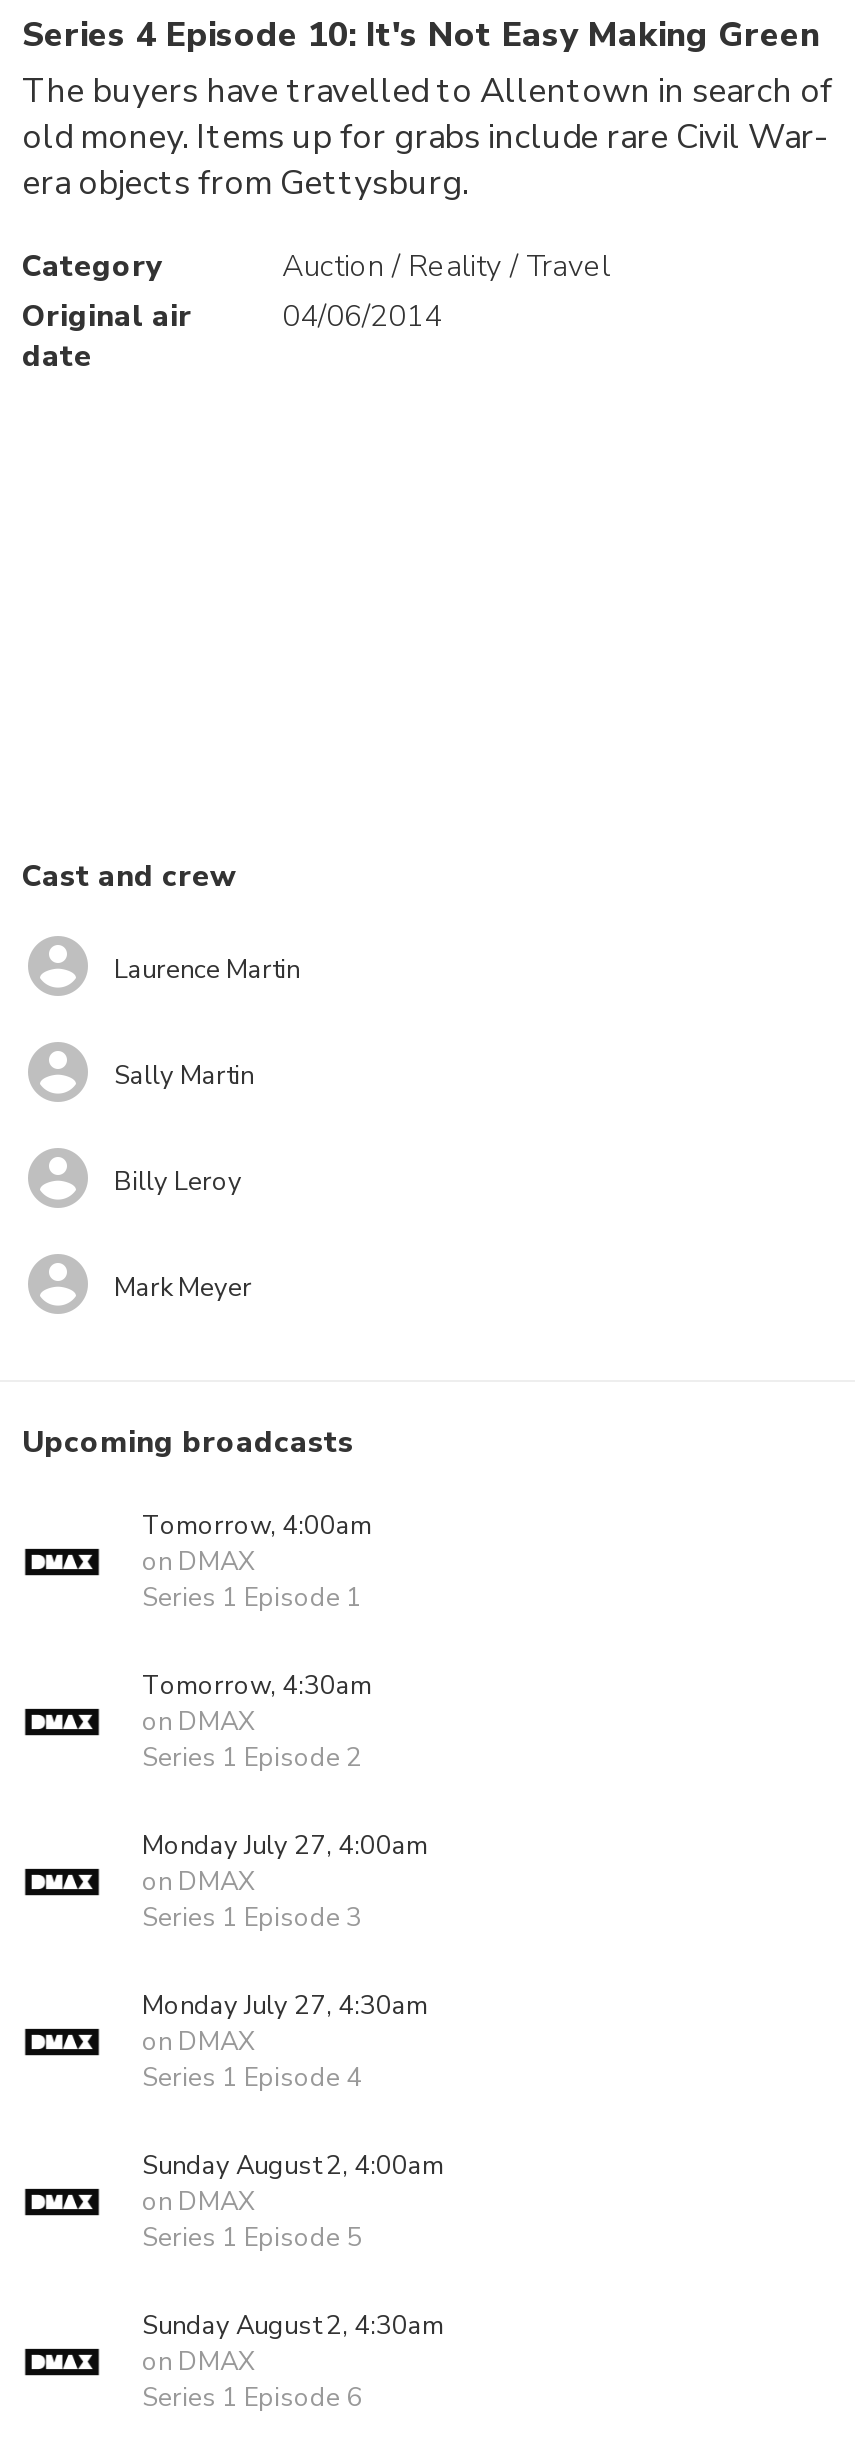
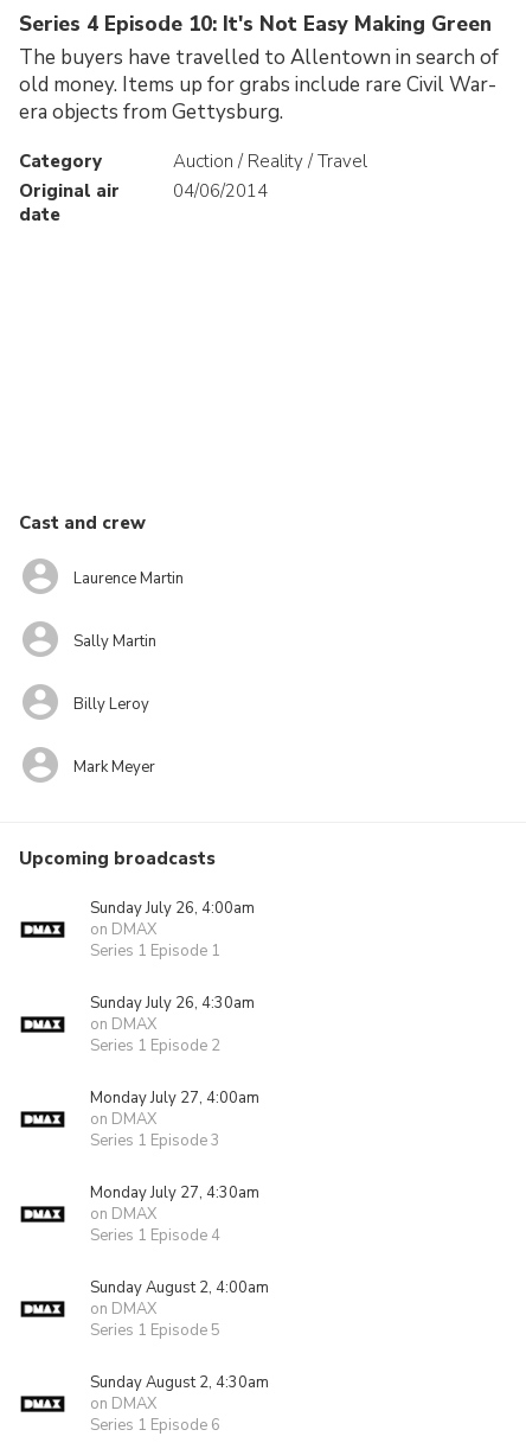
[142,1508,372,1544] Tomorrow, 4:00am -> [90,898,255,919] Sunday July 26, 4:00am
[142,1668,372,1704] Tomorrow, 4:30am -> [90,992,255,1014] Sunday July 26, 4:30am

